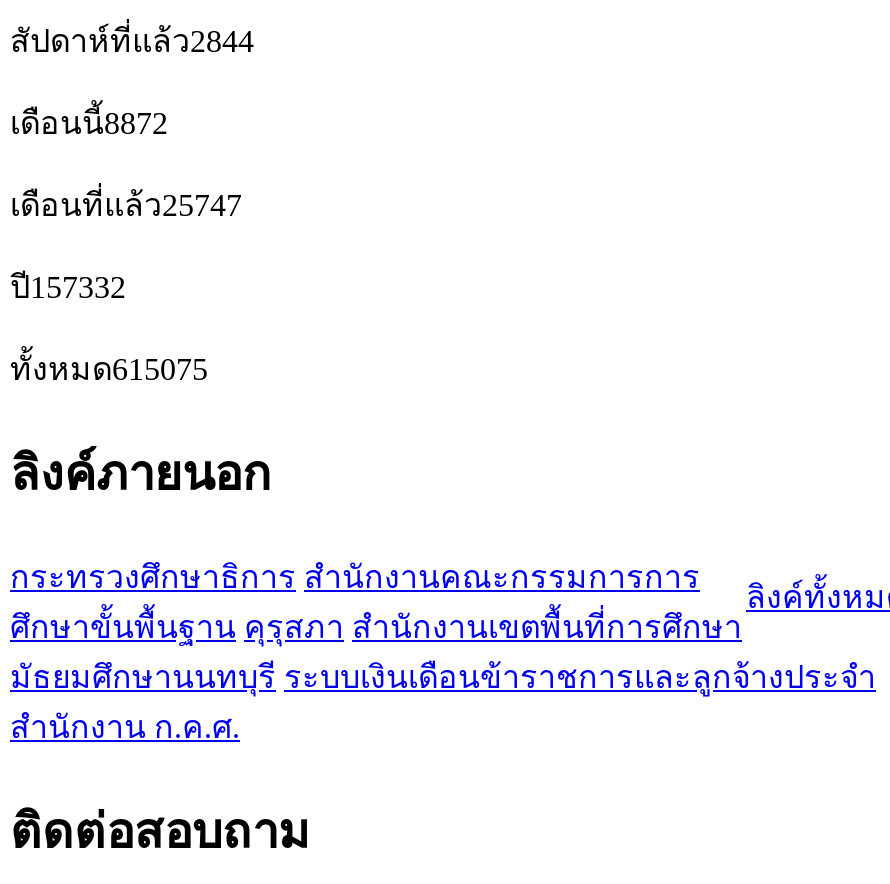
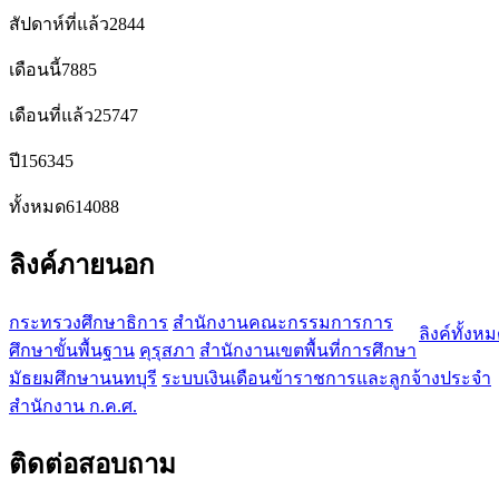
[10,107,168,141] เดือนนี้8872 -> [9,61,97,80] เดือนนี้7885
[10,271,126,305] ปี157332 -> [9,152,74,171] ปี156345
[10,353,208,387] ทั้งหมด615075 -> [9,198,119,217] ทั้งหมด614088

